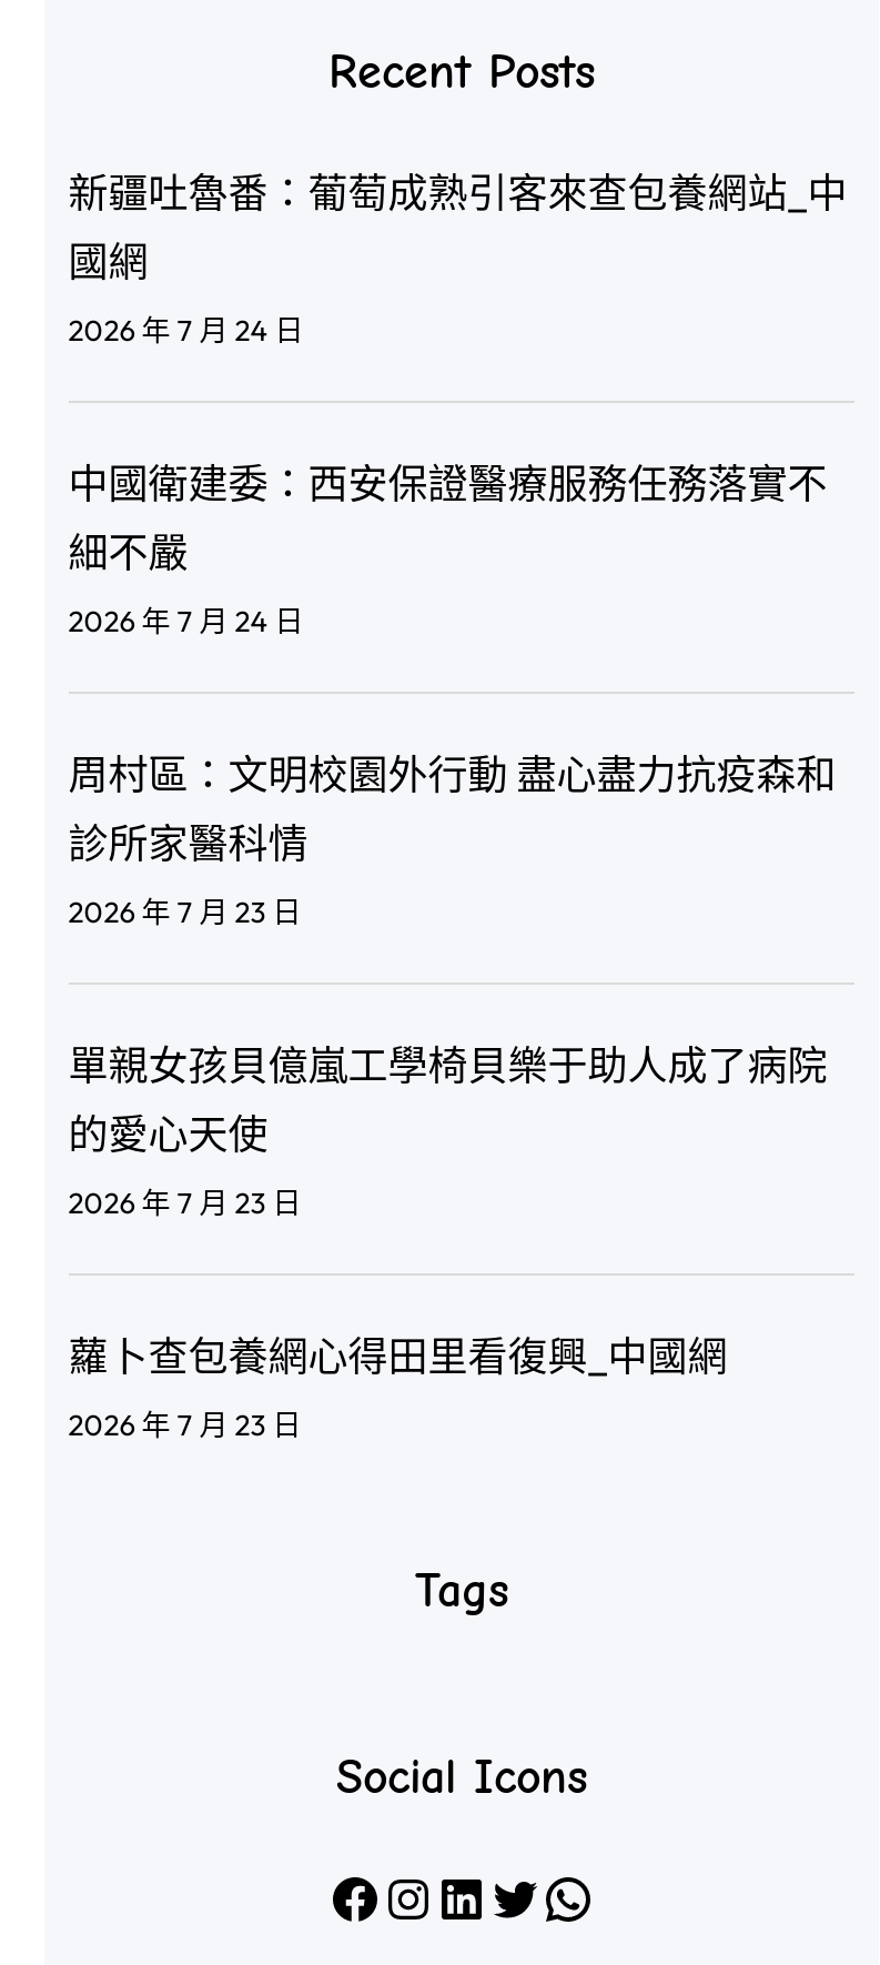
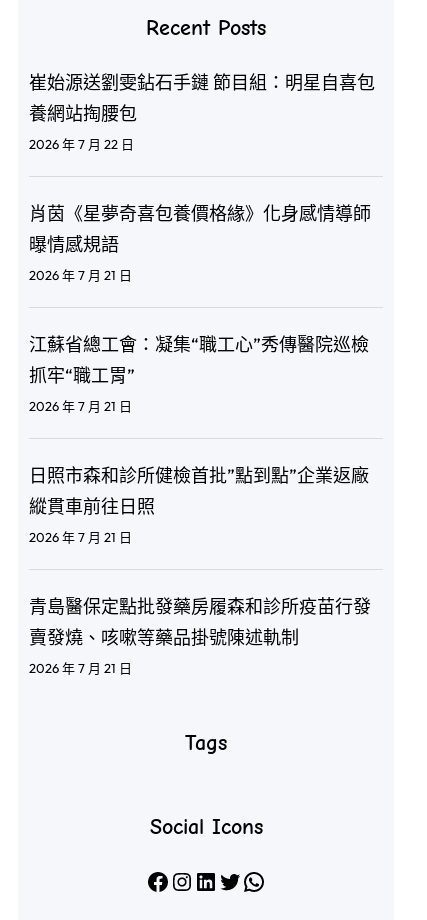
[68,167,847,287] 新疆吐魯番：葡萄成熟引客來查包養網站_中 | 國網 -> [29,71,375,125] 崔始源送劉雯鉆石手鏈 節目組：明星自喜包 | 養網站掏腰包
[68,312,303,347] 2026 年 7 月 24 日 -> [29,136,134,152] 2026 年 7 月 22 日
[68,458,827,578] 中國衛建委：西安保證醫療服務任務落實不 | 細不嚴 -> [29,202,371,256] 肖茵《星夢奇喜包養價格緣》化身感情導師 | 曝情感規語
[68,603,303,638] 2026 年 7 月 24 日 -> [29,267,132,283] 2026 年 7 月 21 日
[68,749,836,869] 周村區：文明校園外行動 盡心盡力抗疫森和 | 診所家醫科情 -> [29,333,369,387] 江蘇省總工會：凝集“職工心”秀傳醫院巡檢 | 抓牢“職工胃”
[68,893,301,929] 2026 年 7 月 23 日 -> [29,398,132,414] 2026 年 7 月 21 日
[68,1040,827,1160] 單親女孩貝億嵐工學椅貝樂于助人成了病院 | 的愛心天使 -> [29,464,369,518] 日照市森和診所健檢首批”點到點”企業返廠 | 縱貫車前往日照
[68,1184,301,1220] 2026 年 7 月 23 日 -> [29,529,132,545] 2026 年 7 月 21 日
[68,1331,727,1382] 蘿卜查包養網心得田里看復興_中國網 -> [29,595,371,649] 青島醫保定點批發藥房履森和診所疫苗行發 | 賣發燒、咳嗽等藥品掛號陳述軌制
[68,1406,301,1442] 2026 年 7 月 23 日 -> [29,660,132,676] 2026 年 7 月 21 日

